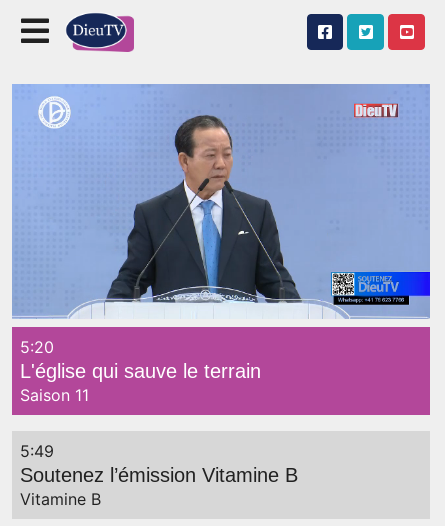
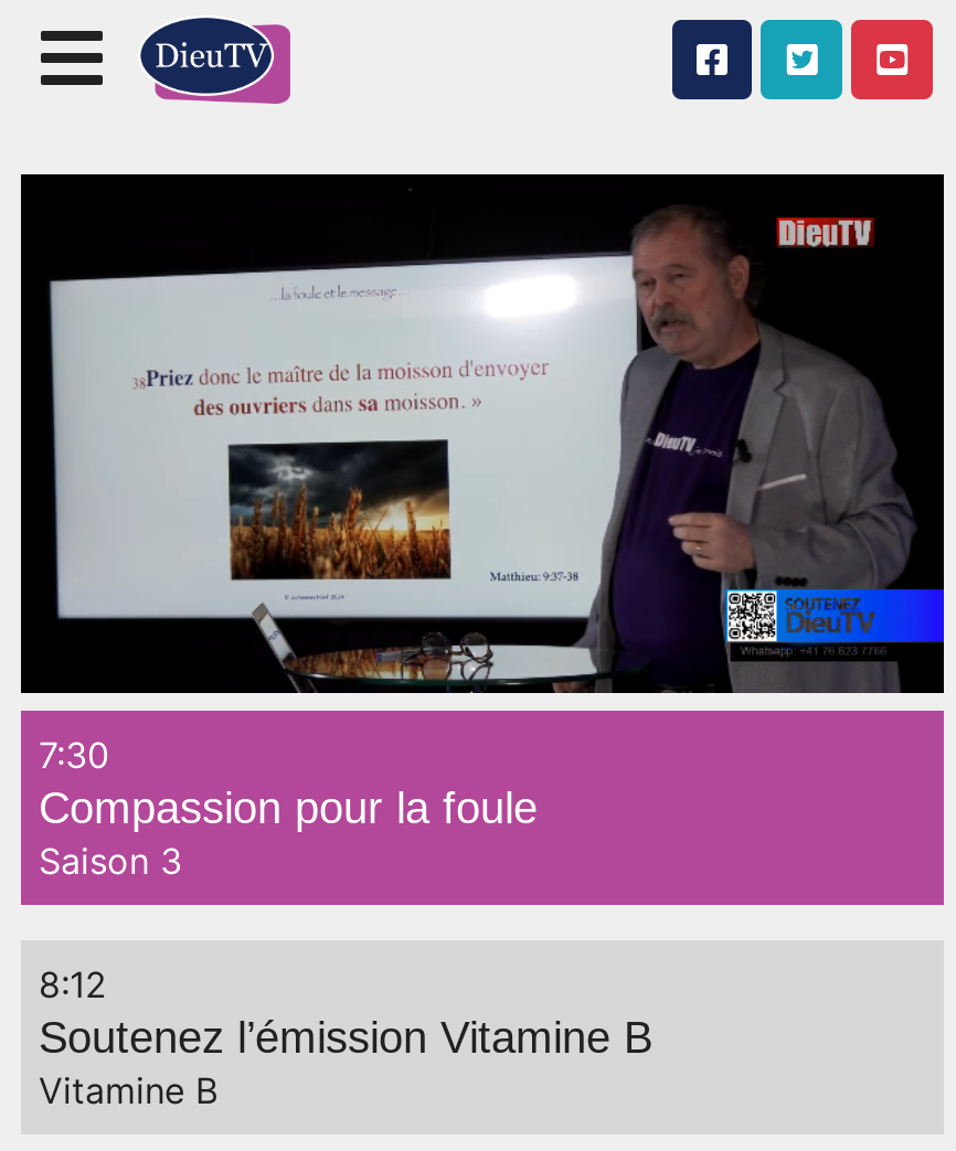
[12,84,430,405] [image] | 5:20 | L'église qui sauve le terrain | Saison 11 -> [19,172,946,883] [image] | 7:30 | Compassion pour la foule | Saison 3
[20,441,54,461] 5:49 -> [39,963,107,1007] 8:12

